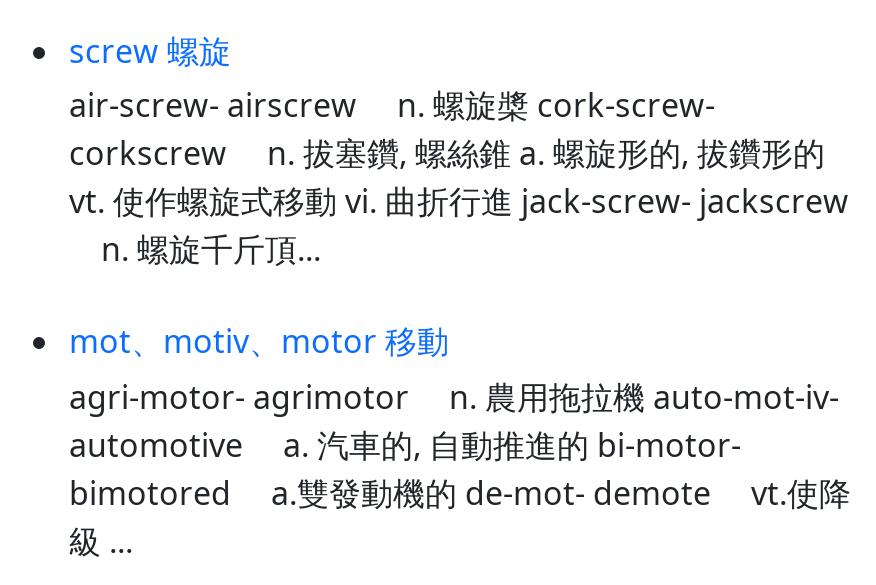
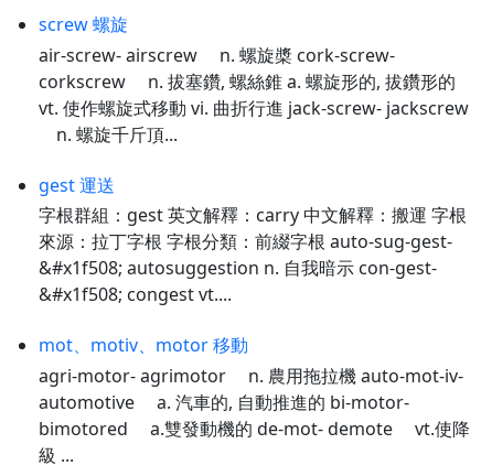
none -> [39,173,467,306] gest 運送 | 字根群組：gest 英文解釋：carry 中文解釋：搬運 字根 | 來源：拉丁字根 字根分類：前綴字根 auto-sug-gest- | &#x1f508; autosuggestion n. 自我暗示 con-gest- | &#x1f508; congest vt....

